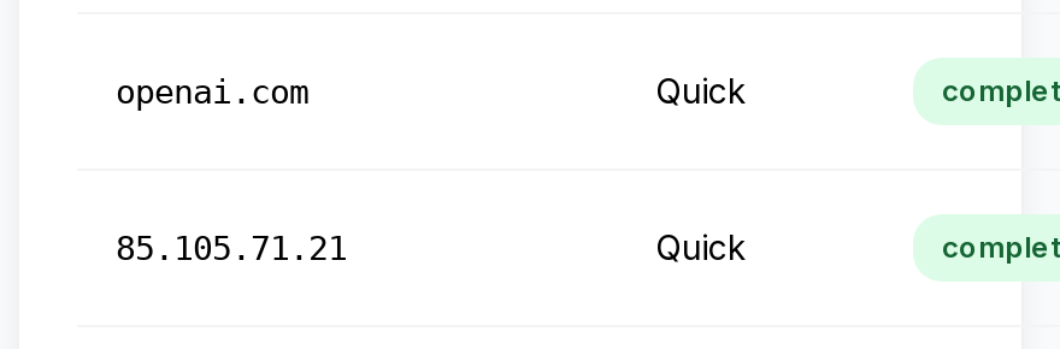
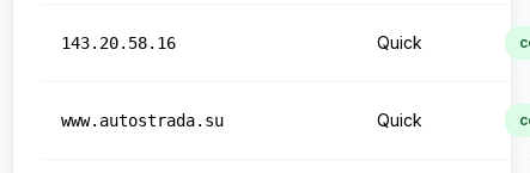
[116,72,308,111] openai.com -> [61,33,176,52] 143.20.58.16
[116,229,347,267] 85.105.71.21 -> [61,111,224,130] www.autostrada.su

